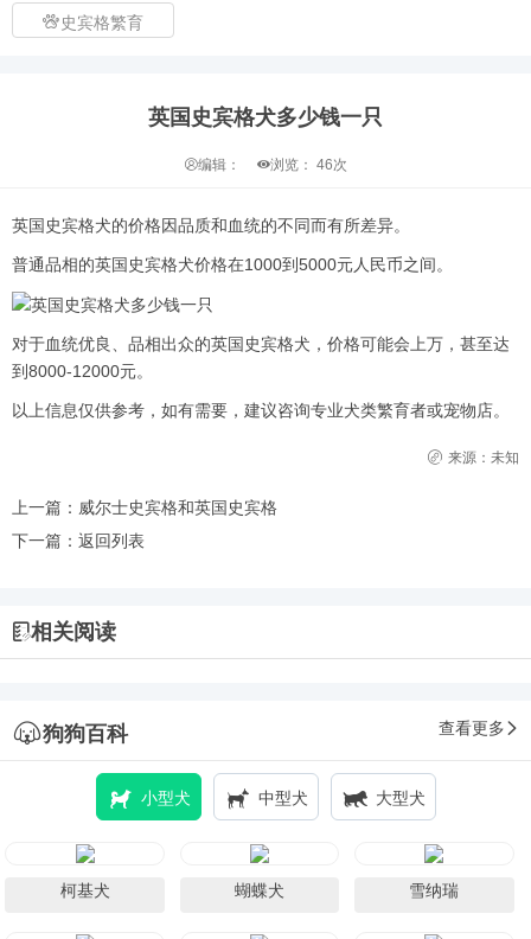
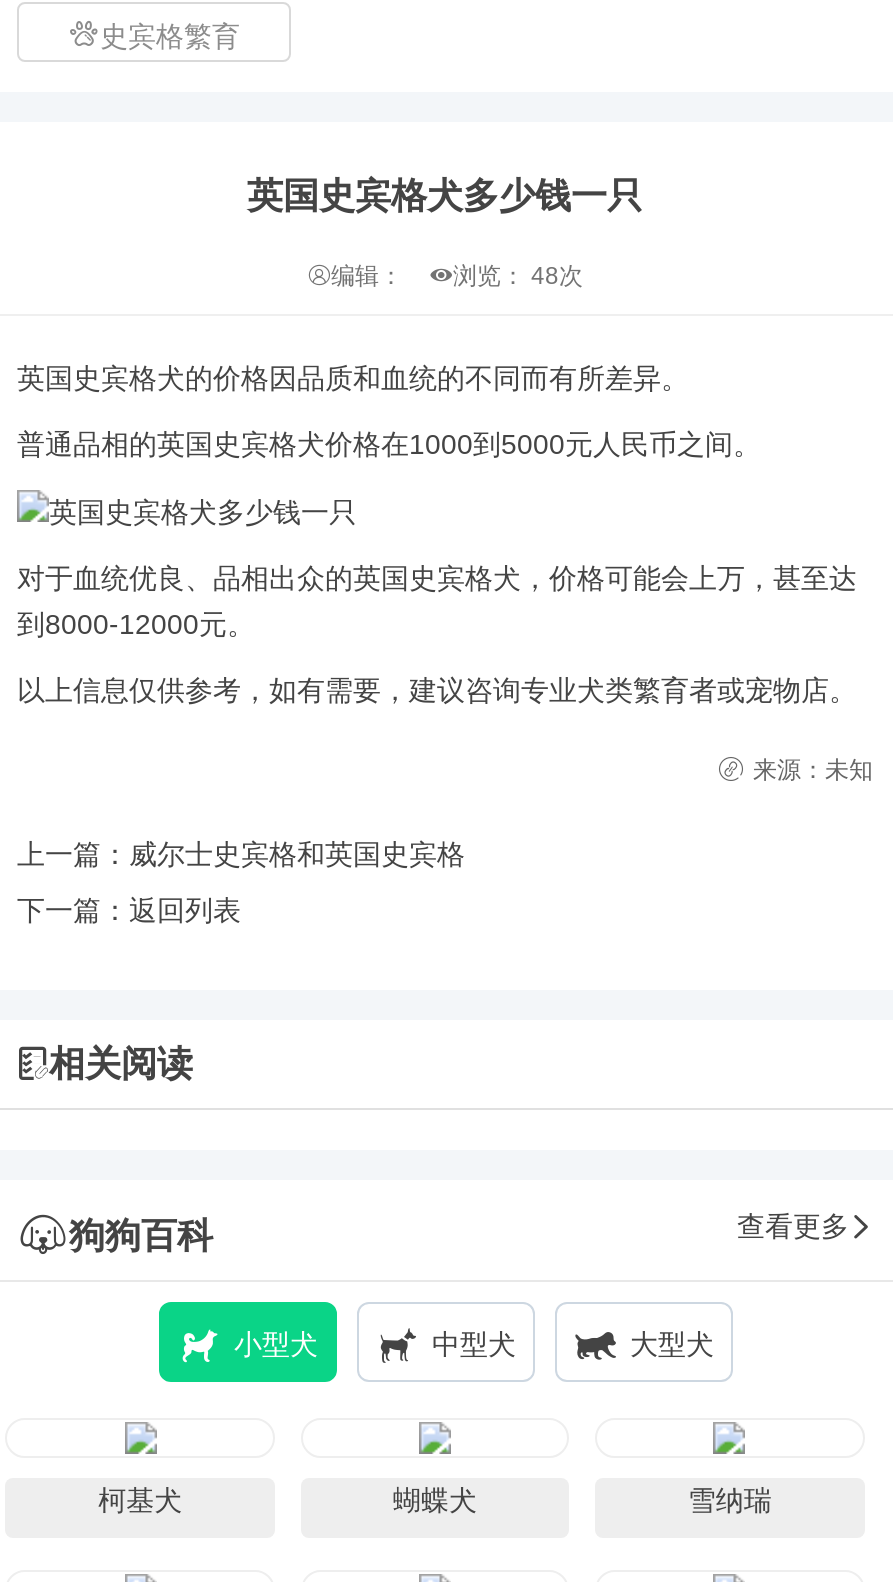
[198,157,347,174] 编辑： 浏览：46次 -> [331,263,583,291] 编辑： 浏览：48次

